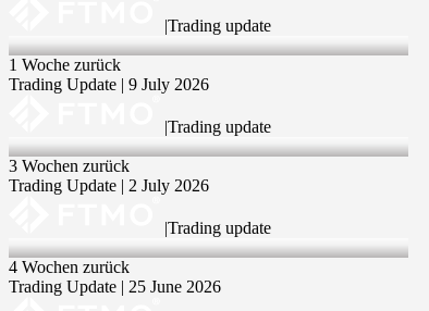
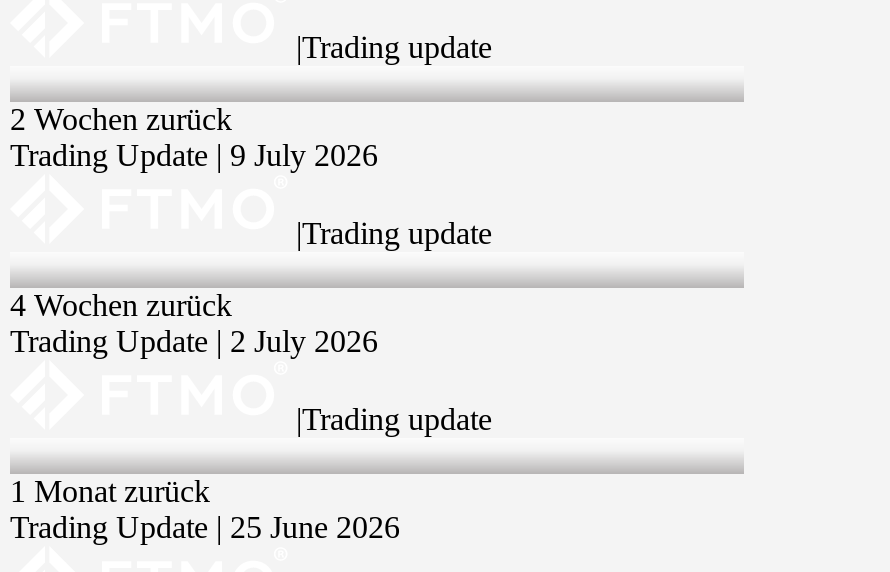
[9,56,121,74] 1 Woche zurück -> [10,103,232,137] 2 Wochen zurück
[9,157,130,176] 3 Wochen zurück -> none
moved [9,258,130,277] -> [10,289,232,323]: 4 Wochen zurück
none -> [10,475,210,509] 1 Monat zurück

